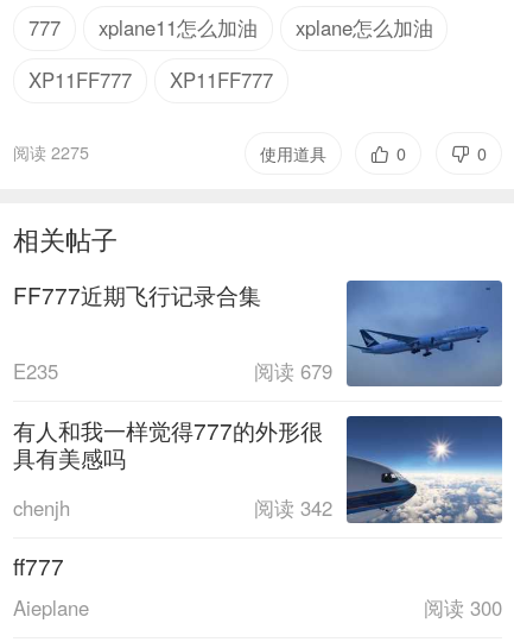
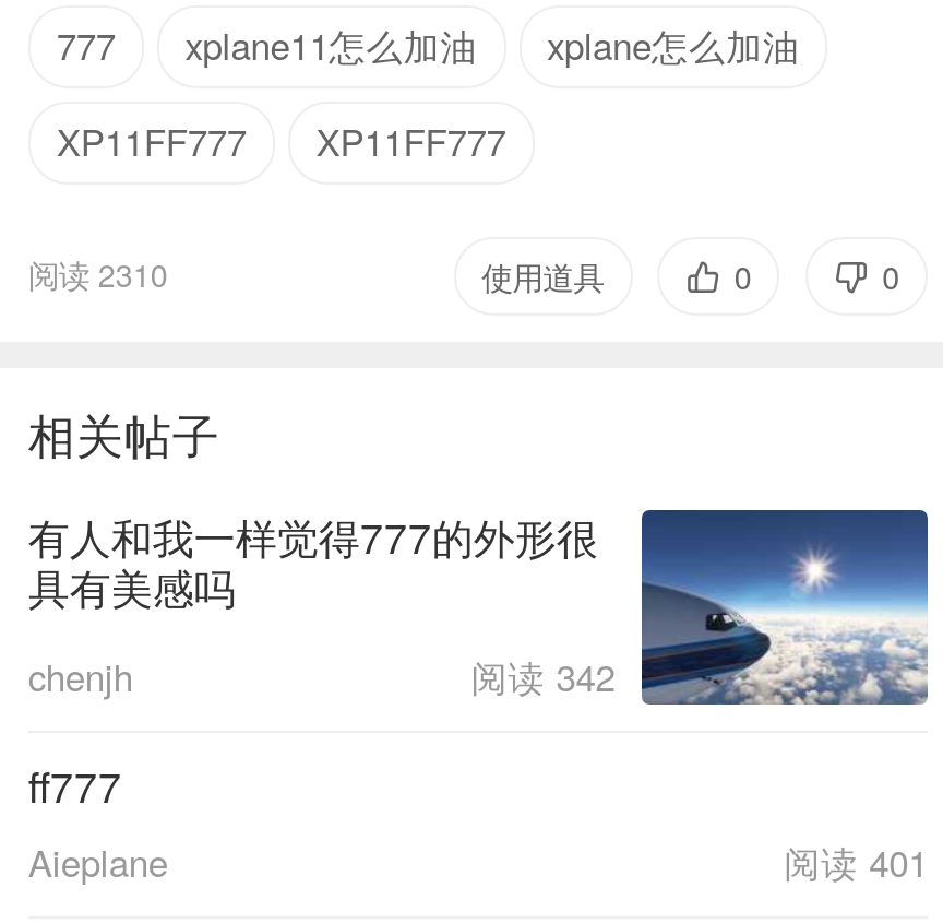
[13,140,89,164] 阅读 2275 -> [28,252,168,296] 阅读 2310
[13,278,503,386] [image] | FF777近期飞行记录合集 | E235 | 阅读 679 -> none
[424,594,502,622] 阅读 300 -> [784,835,928,888] 阅读 401

